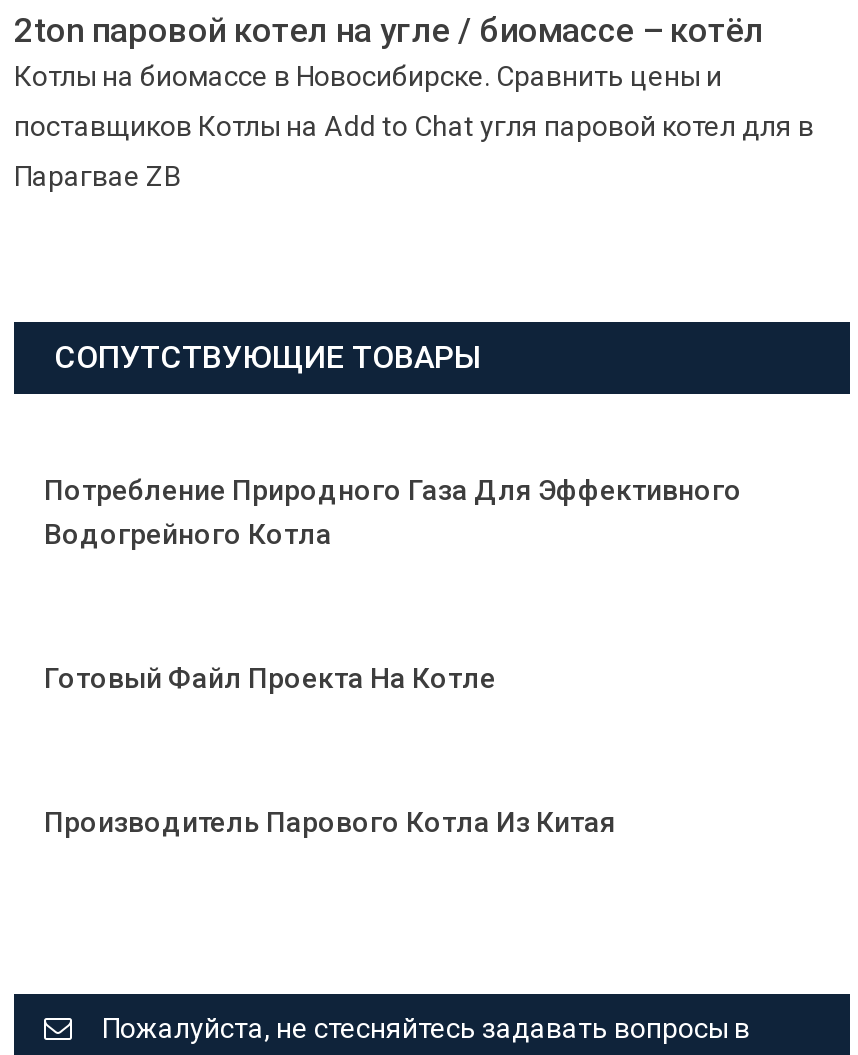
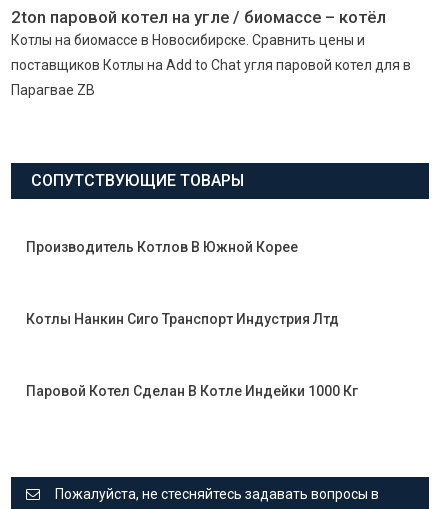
[44,474,742,550] Потребление Природного Газа Для Эффективного | Водогрейного Котла -> [26,239,298,255] Производитель Котлов В Южной Корее
[44,662,496,694] Готовый Файл Проекта На Котле -> [26,311,339,327] Котлы Нанкин Сиго Транспорт Индустрия Лтд
[44,806,616,838] Производитель Парового Котла Из Китая -> [26,383,358,399] Паровой Котел Сделан В Котле Индейки 1000 Кг

